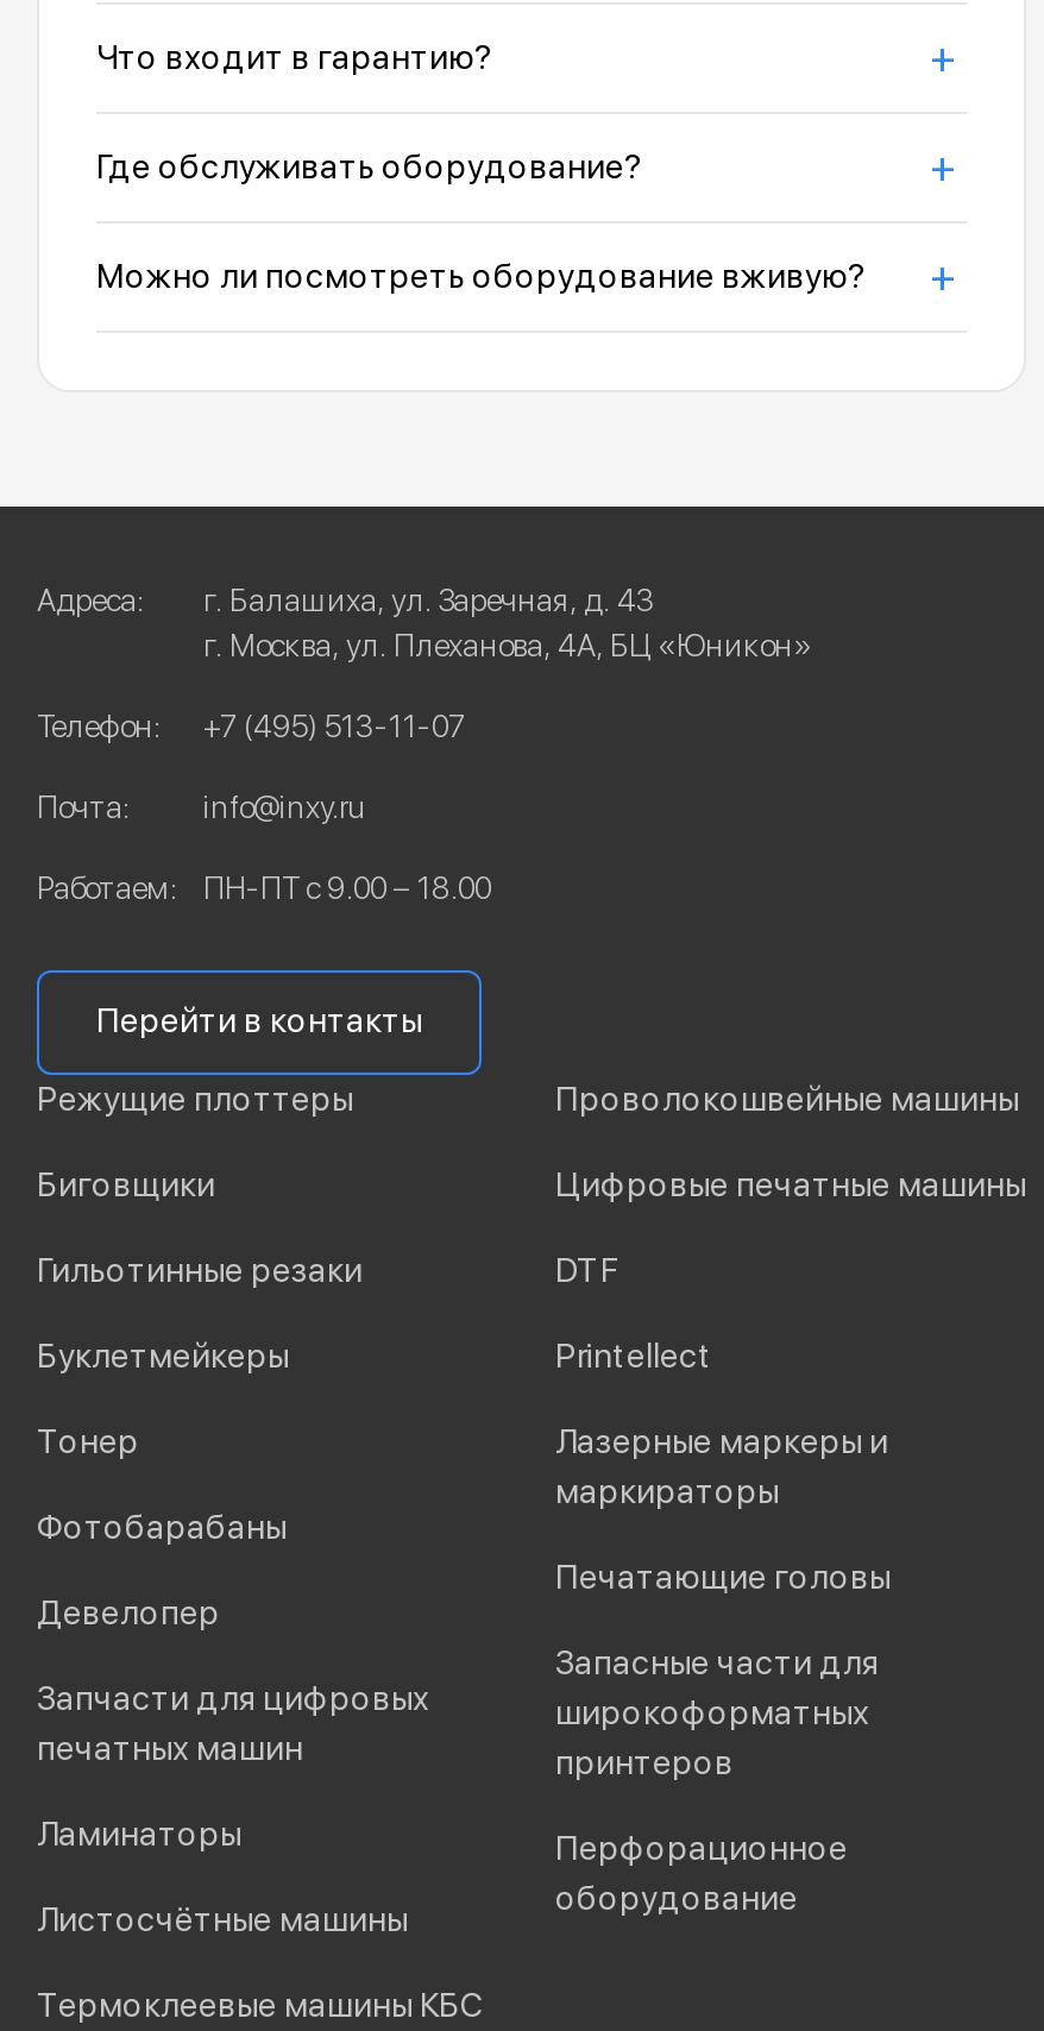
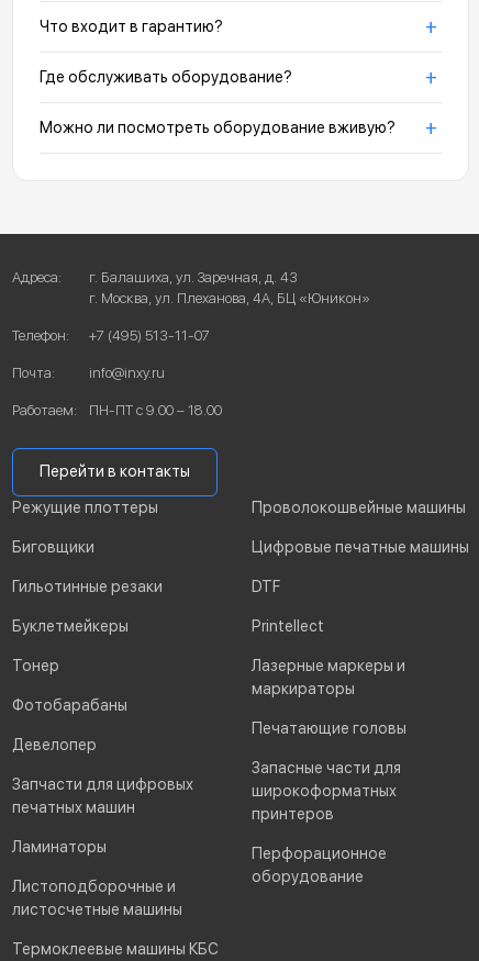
[37,1899,408,1937] Листосчётные машины -> [12,877,182,918] Листоподборочные и | листосчетные машины

